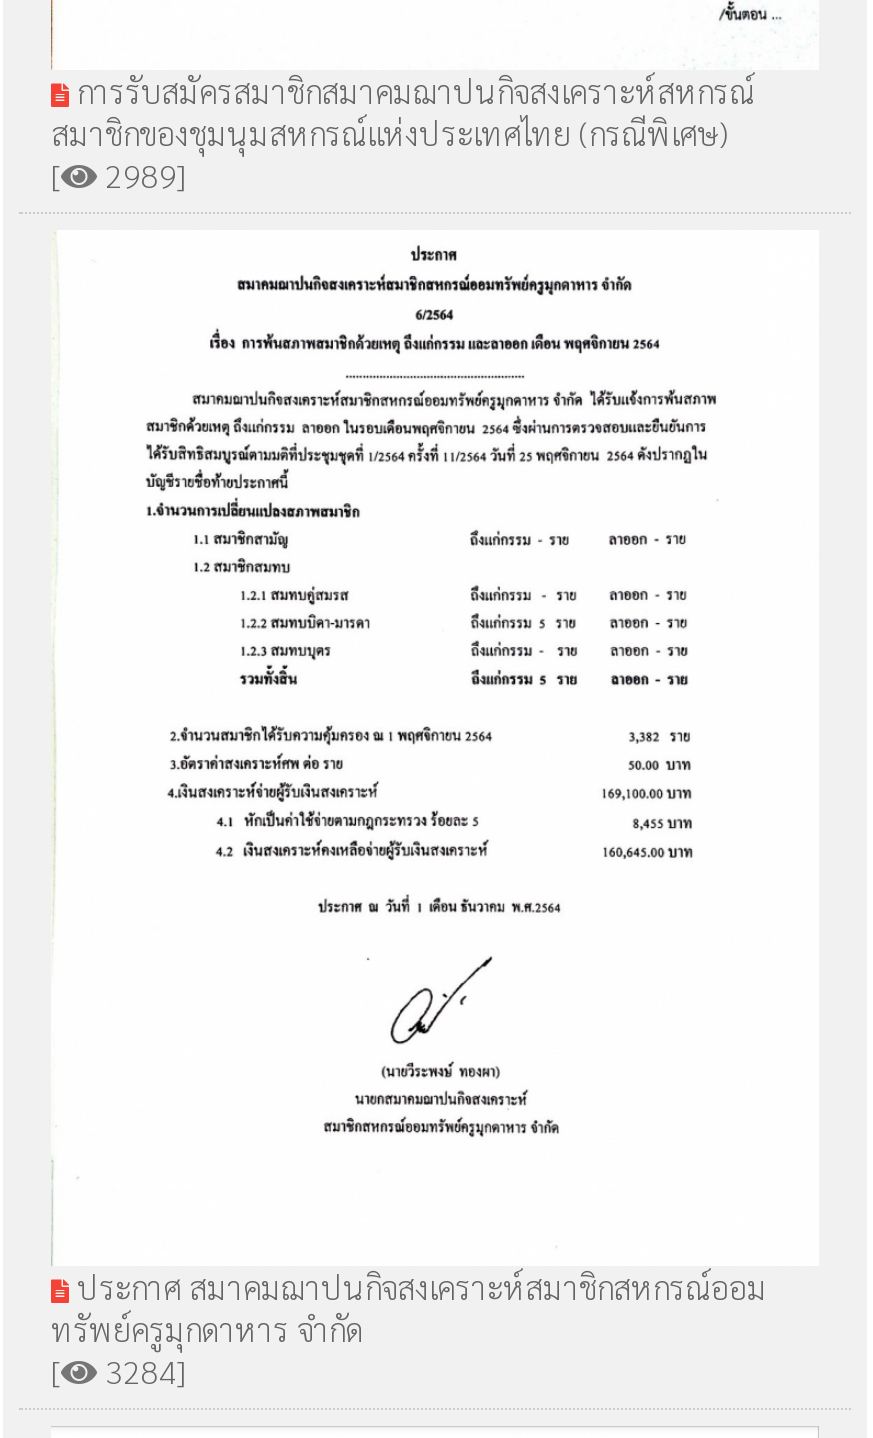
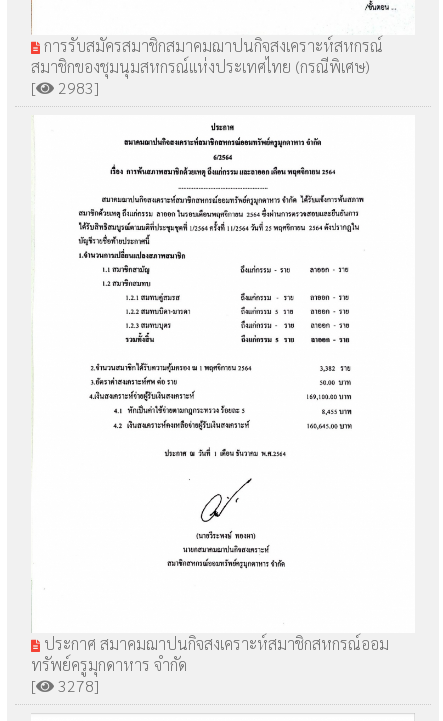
[97,154,187,196] 2989] -> [54,77,99,98] 2983]
[97,1350,187,1392] 3284] -> [54,675,99,696] 3278]

